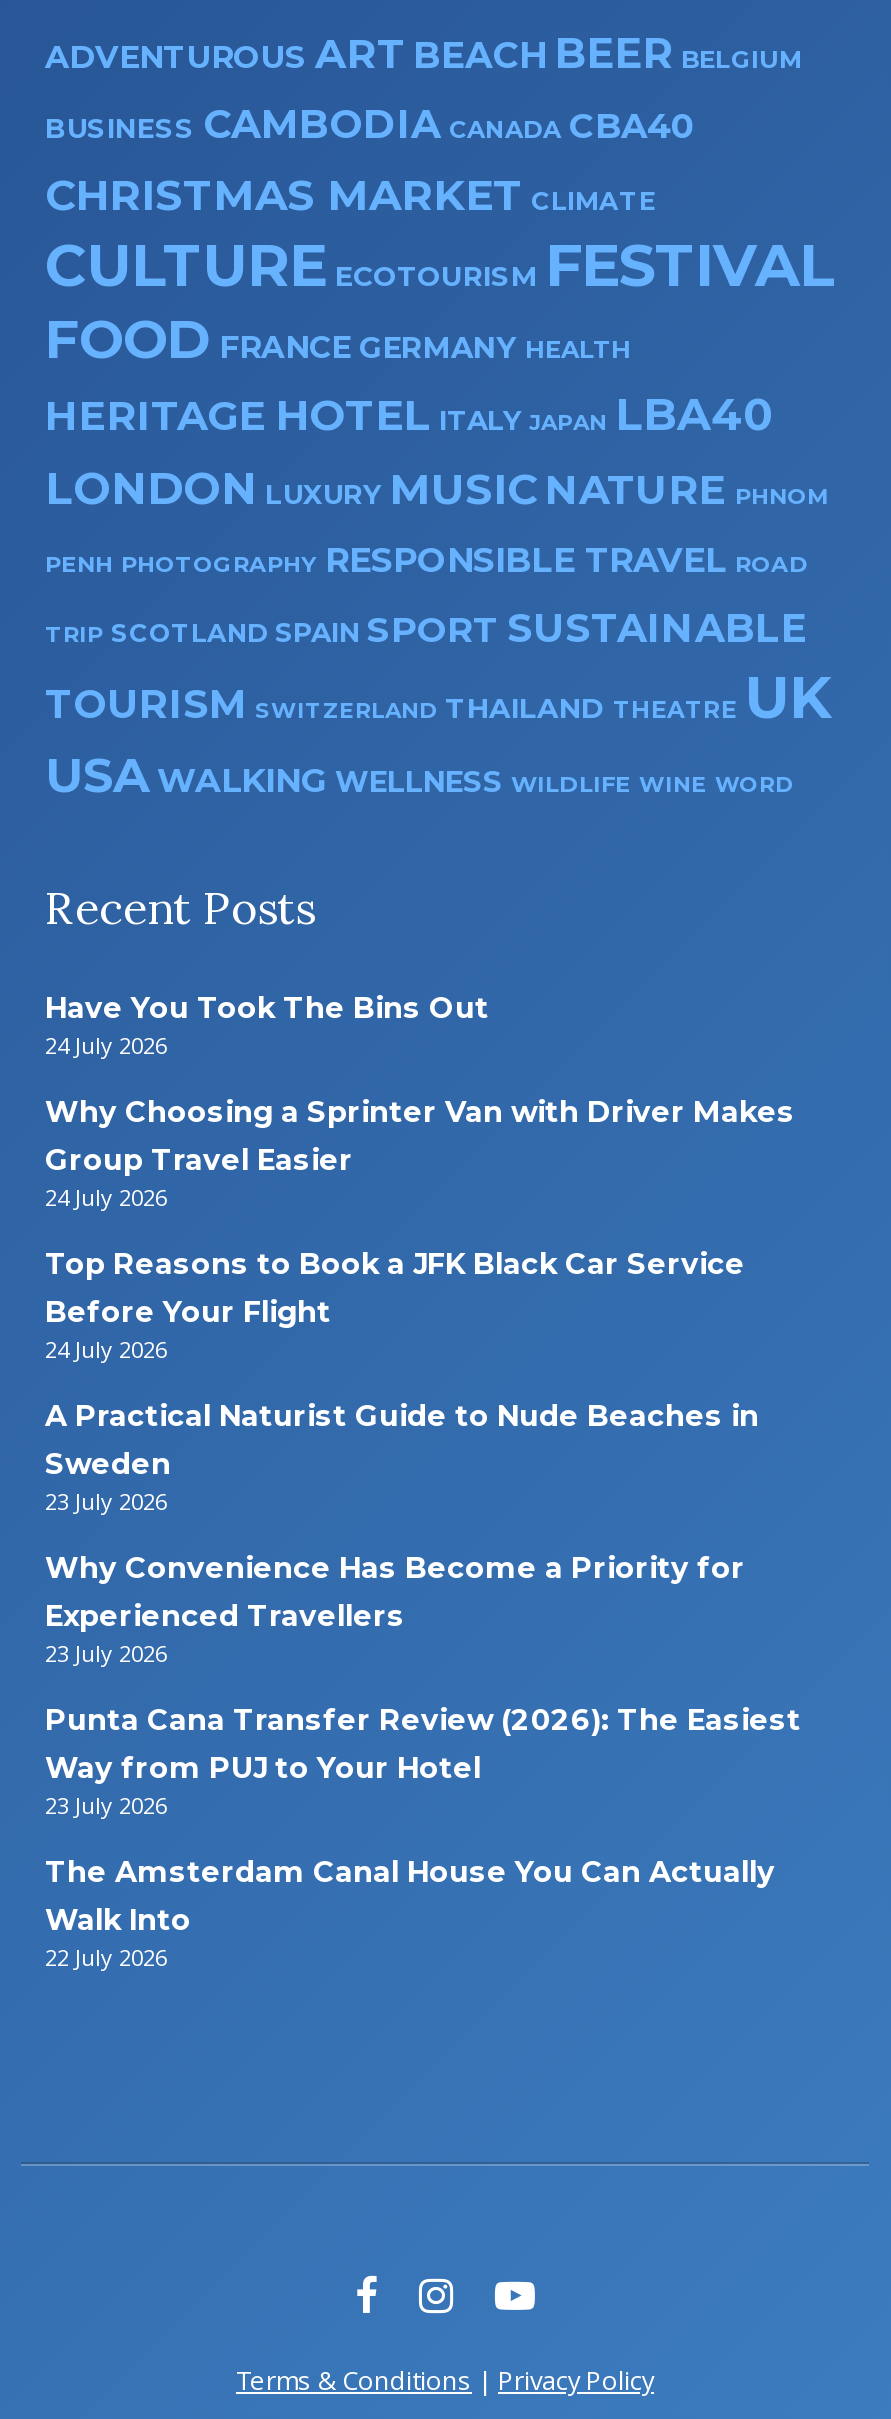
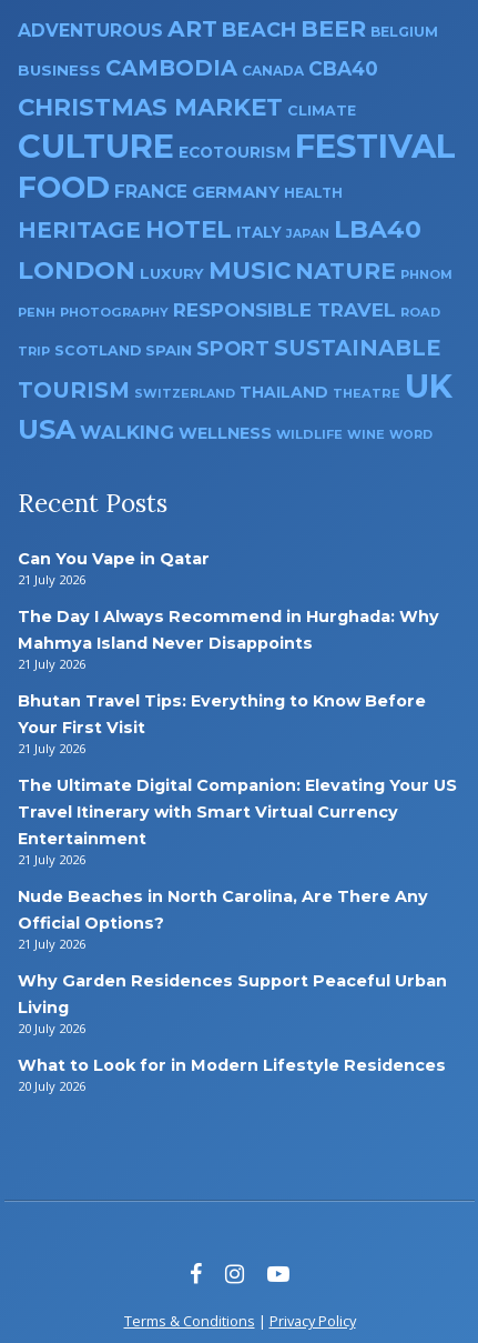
[45,990,489,1060] Have You Took The Bins Out | 24 July 2026 -> [18,549,210,588] Can You Vape in Qatar | 21 July 2026
[45,1094,795,1212] Why Choosing a Sprinter Van with Driver Makes | Group Travel Easier | 24 July 2026 -> [18,607,439,672] The Day I Always Recommend in Hurghada: Why | Mahmya Island Never Disappoints | 21 July 2026
[45,1246,745,1364] Top Reasons to Book a JFK Black Car Service | Before Your Flight | 24 July 2026 -> [18,691,426,756] Bhutan Travel Tips: Everything to Know Before | Your First Visit | 21 July 2026
[45,1398,759,1516] A Practical Naturist Guide to Nude Beaches in | Sweden | 23 July 2026 -> [18,775,457,868] The Ultimate Digital Companion: Elevating Your US | Travel Itinerary with Smart Virtual Currency | Entertainment | 21 July 2026
[45,1550,745,1668] Why Convenience Has Become a Priority for | Experienced Travellers | 23 July 2026 -> [18,886,428,952] Nude Beaches in North Carolina, Are There Any | Official Options? | 21 July 2026
[45,1702,801,1820] Punta Cana Transfer Review (2026): The Easiest | Way from PUJ to Your Hotel | 23 July 2026 -> [18,971,447,1036] Why Garden Residences Support Peaceful Urban | Living | 20 July 2026
[45,1854,775,1972] The Amsterdam Canal House You Can Actually | Walk Into | 22 July 2026 -> [18,1055,446,1094] What to Look for in Modern Lifestyle Residences | 20 July 2026

